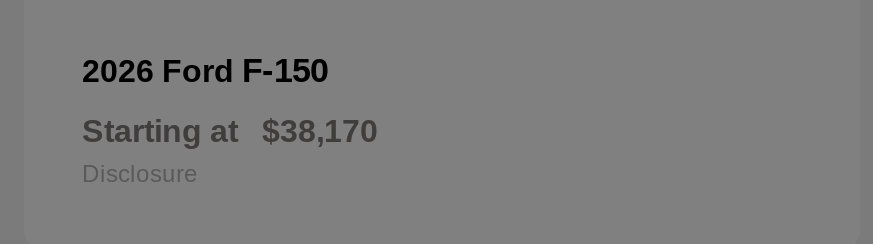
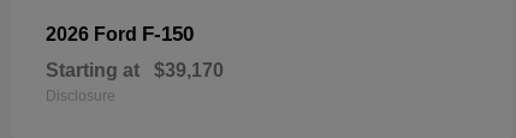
[82,113,378,147] Starting at $38,170 -> [46,60,224,80] Starting at $39,170

